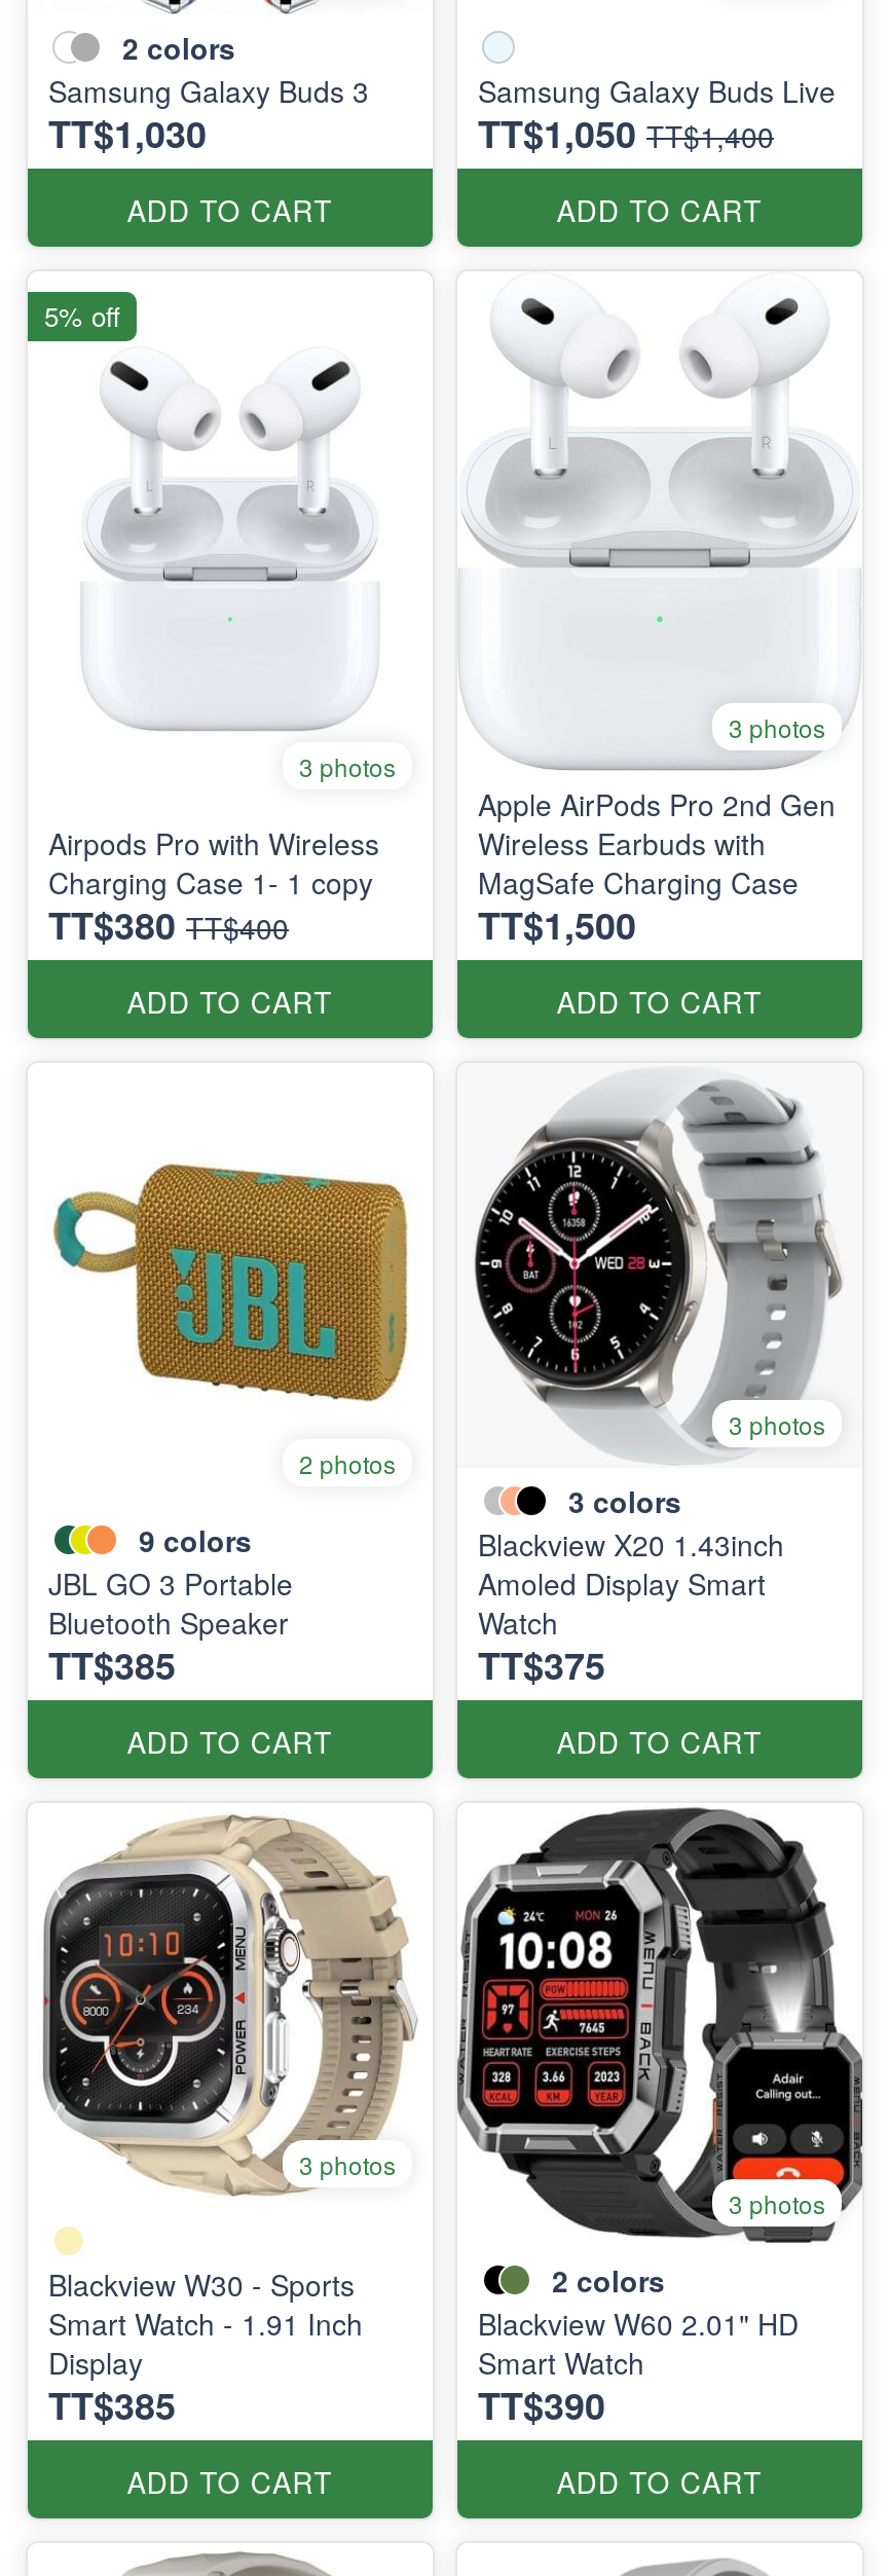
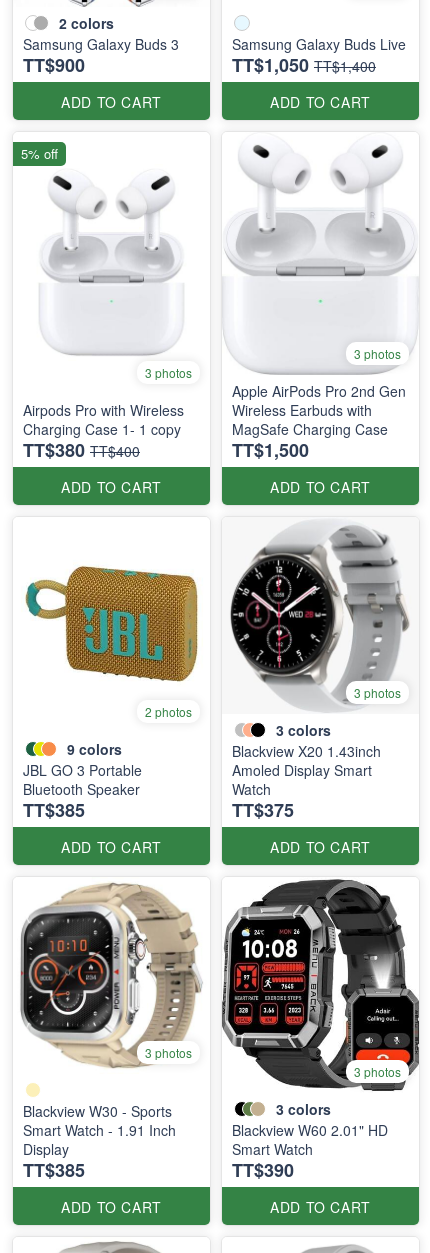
[48,106,207,160] TT$1,030 -> [23,52,85,78] TT$900
[552,2260,665,2301] 2 colors -> [276,1099,331,1119] 3 colors

